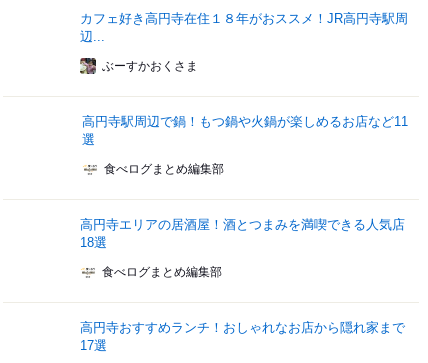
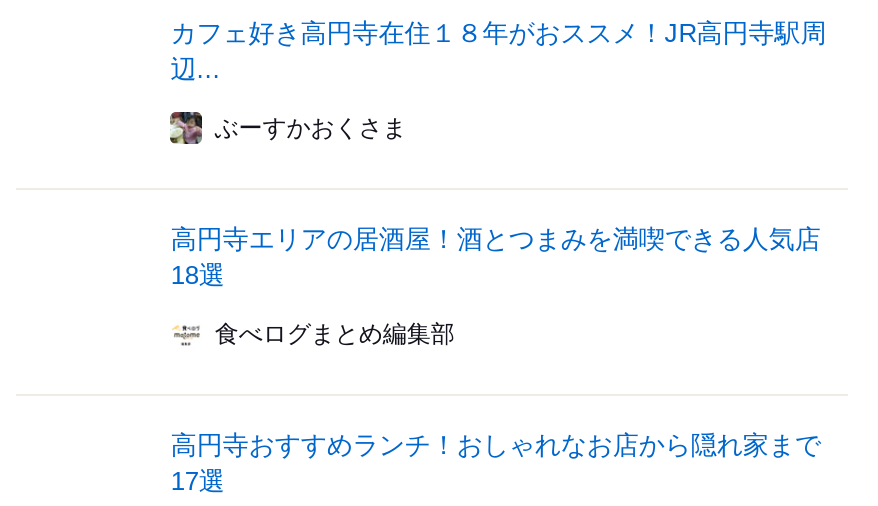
[82,114,408,176] 高円寺駅周辺で鍋！もつ鍋や火鍋が楽しめるお店など11 | 選 | 食べログまとめ編集部 -> none

